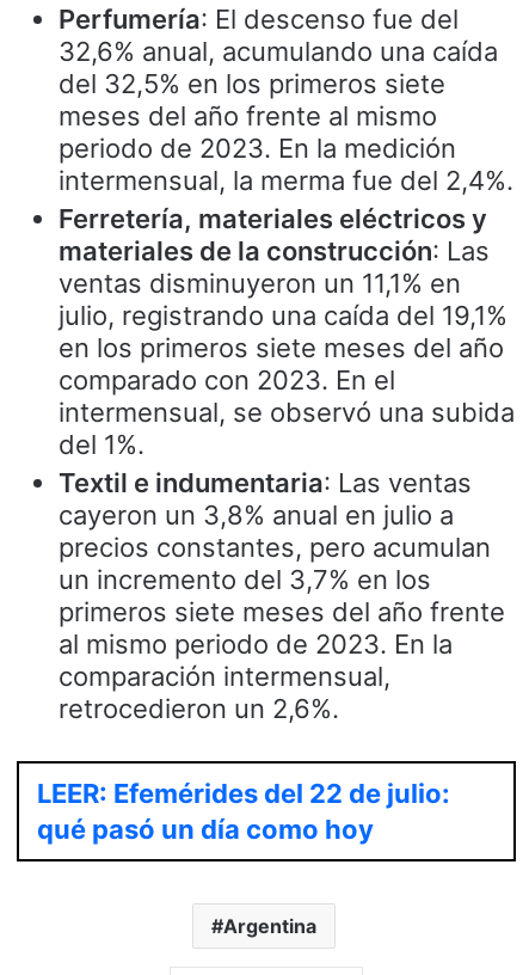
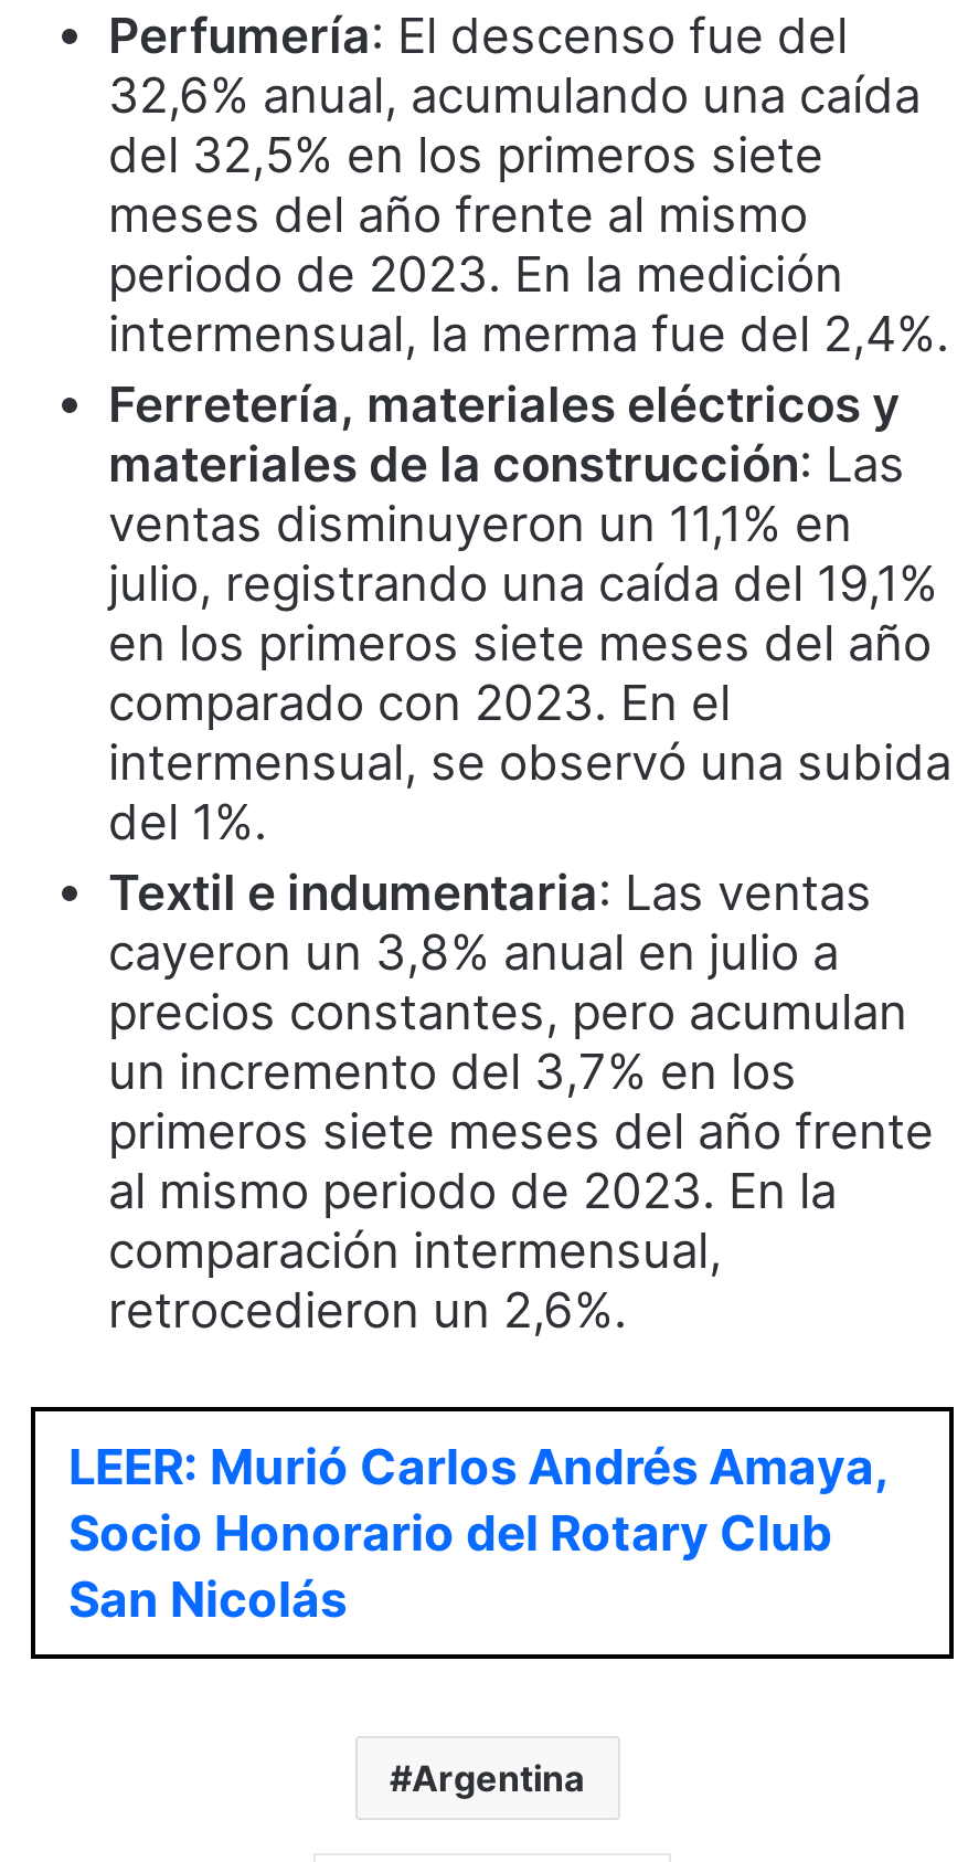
[37,778,450,845] LEER: Efemérides del 22 de julio: | qué pasó un día como hoy -> [68,1437,890,1627] LEER: Murió Carlos Andrés Amaya, | Socio Honorario del Rotary Club | San Nicolás

